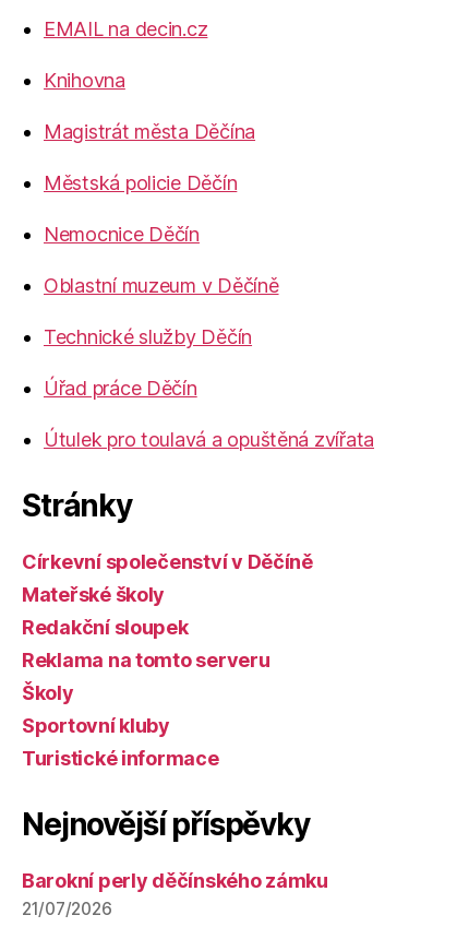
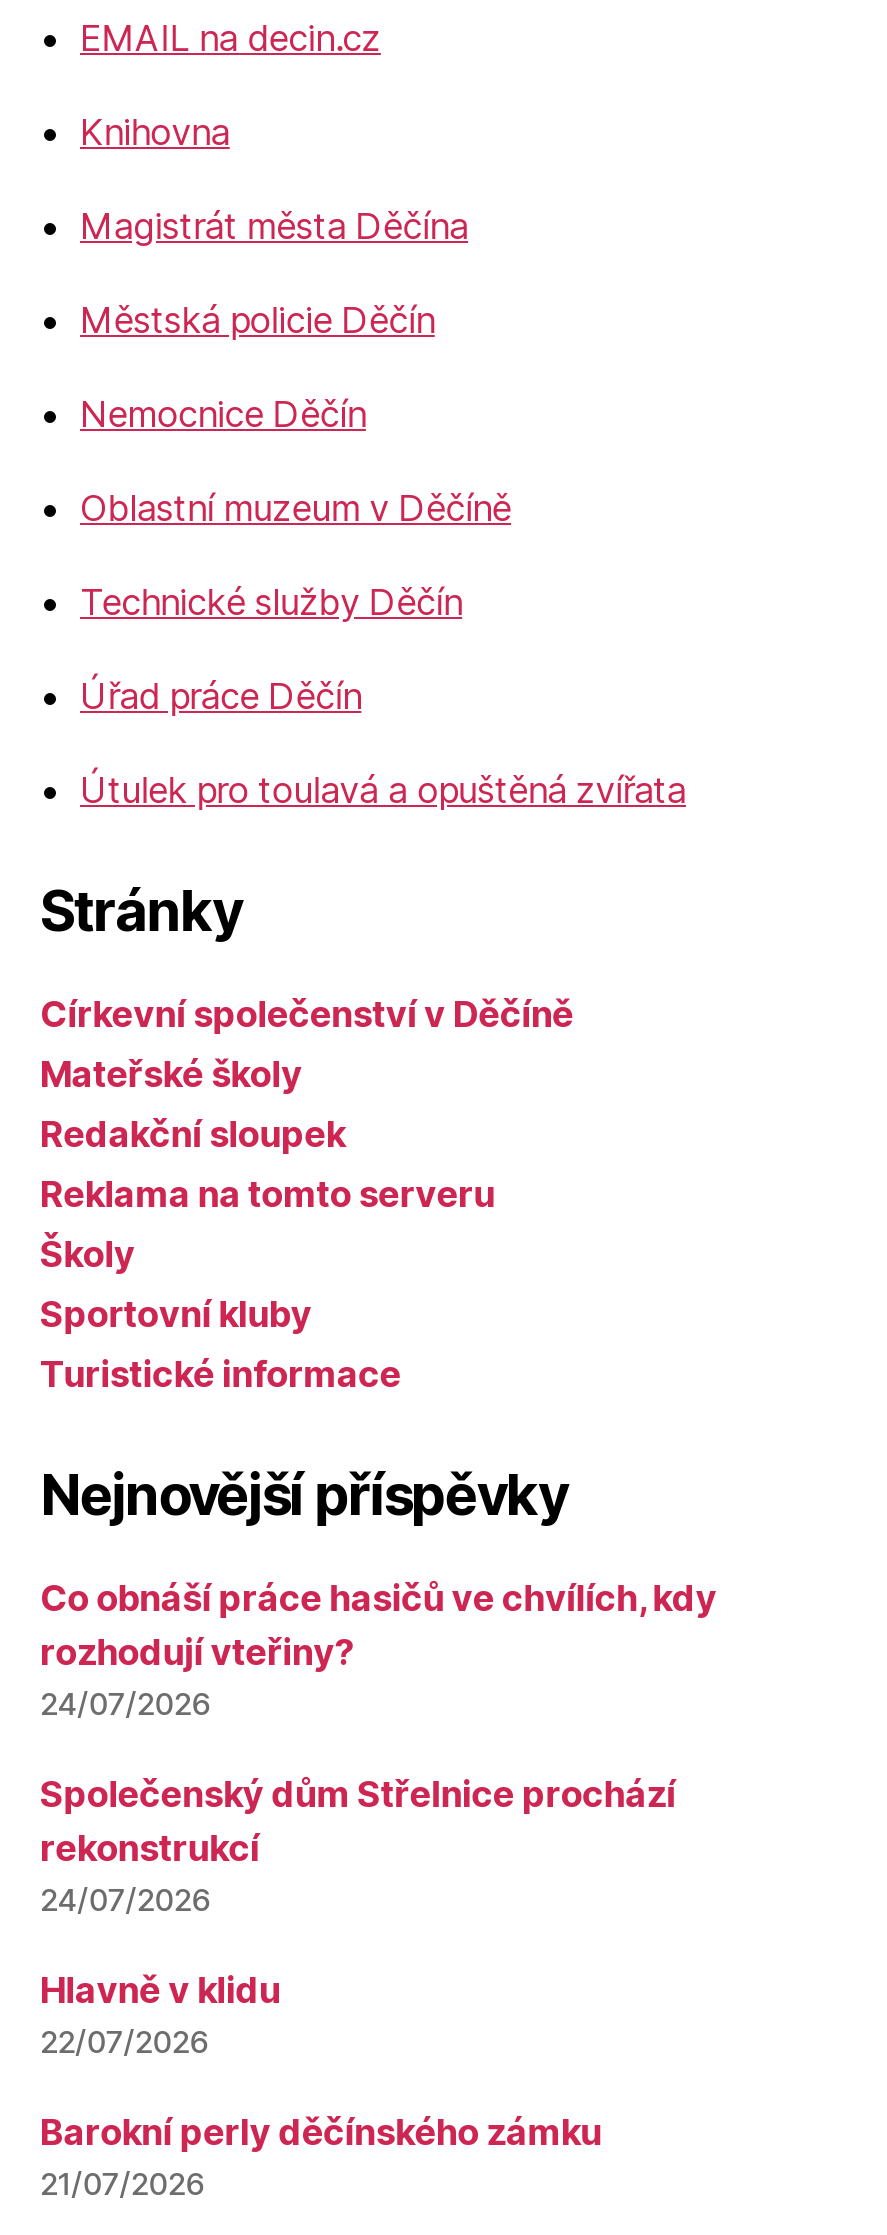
none -> [40,1577,717,2061] Co obnáší práce hasičů ve chvílích, kdy | rozhodují vteřiny? | 24/07/2026 | Společenský dům Střelnice prochází | rekonstrukcí | 24/07/2026 | Hlavně v klidu | 22/07/2026

